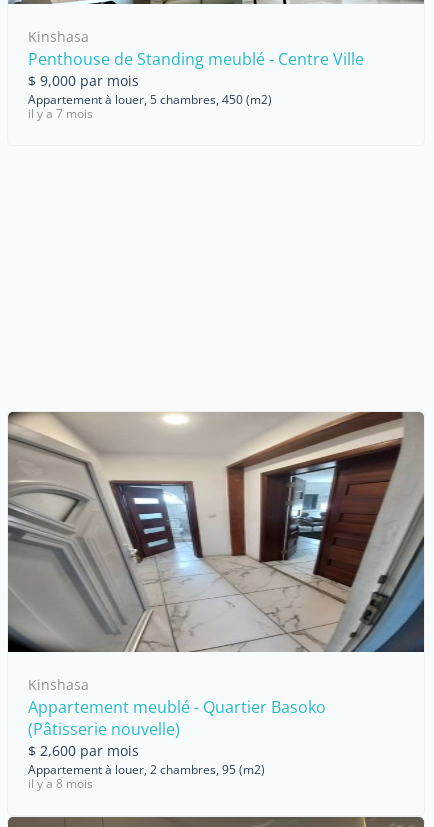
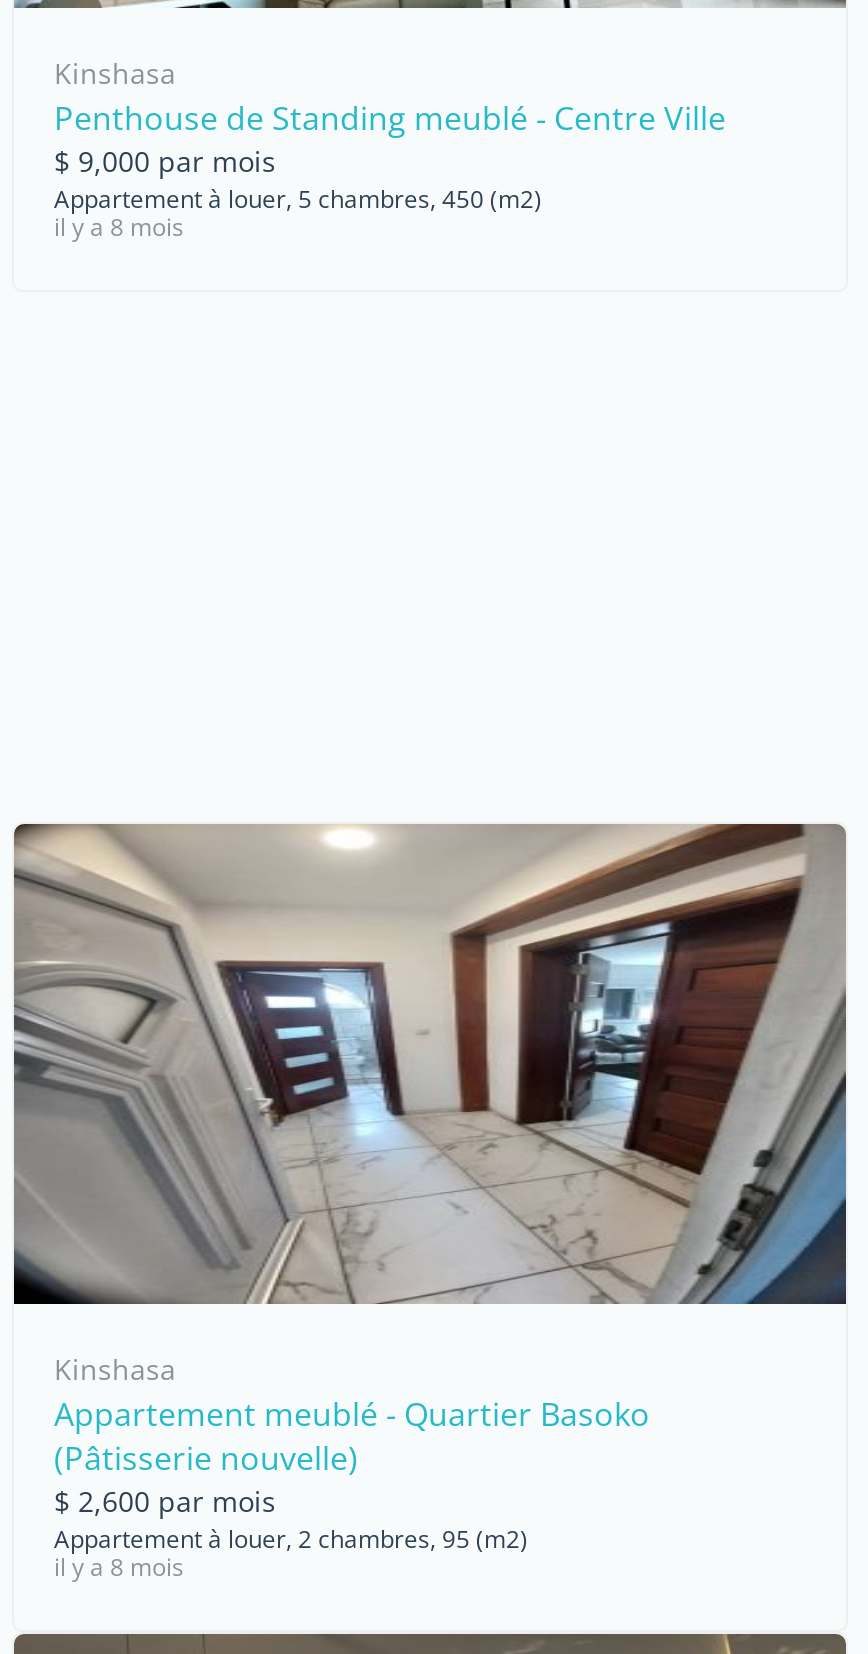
[28,105,93,122] il y a 7 mois -> [54,210,184,244] il y a 8 mois

